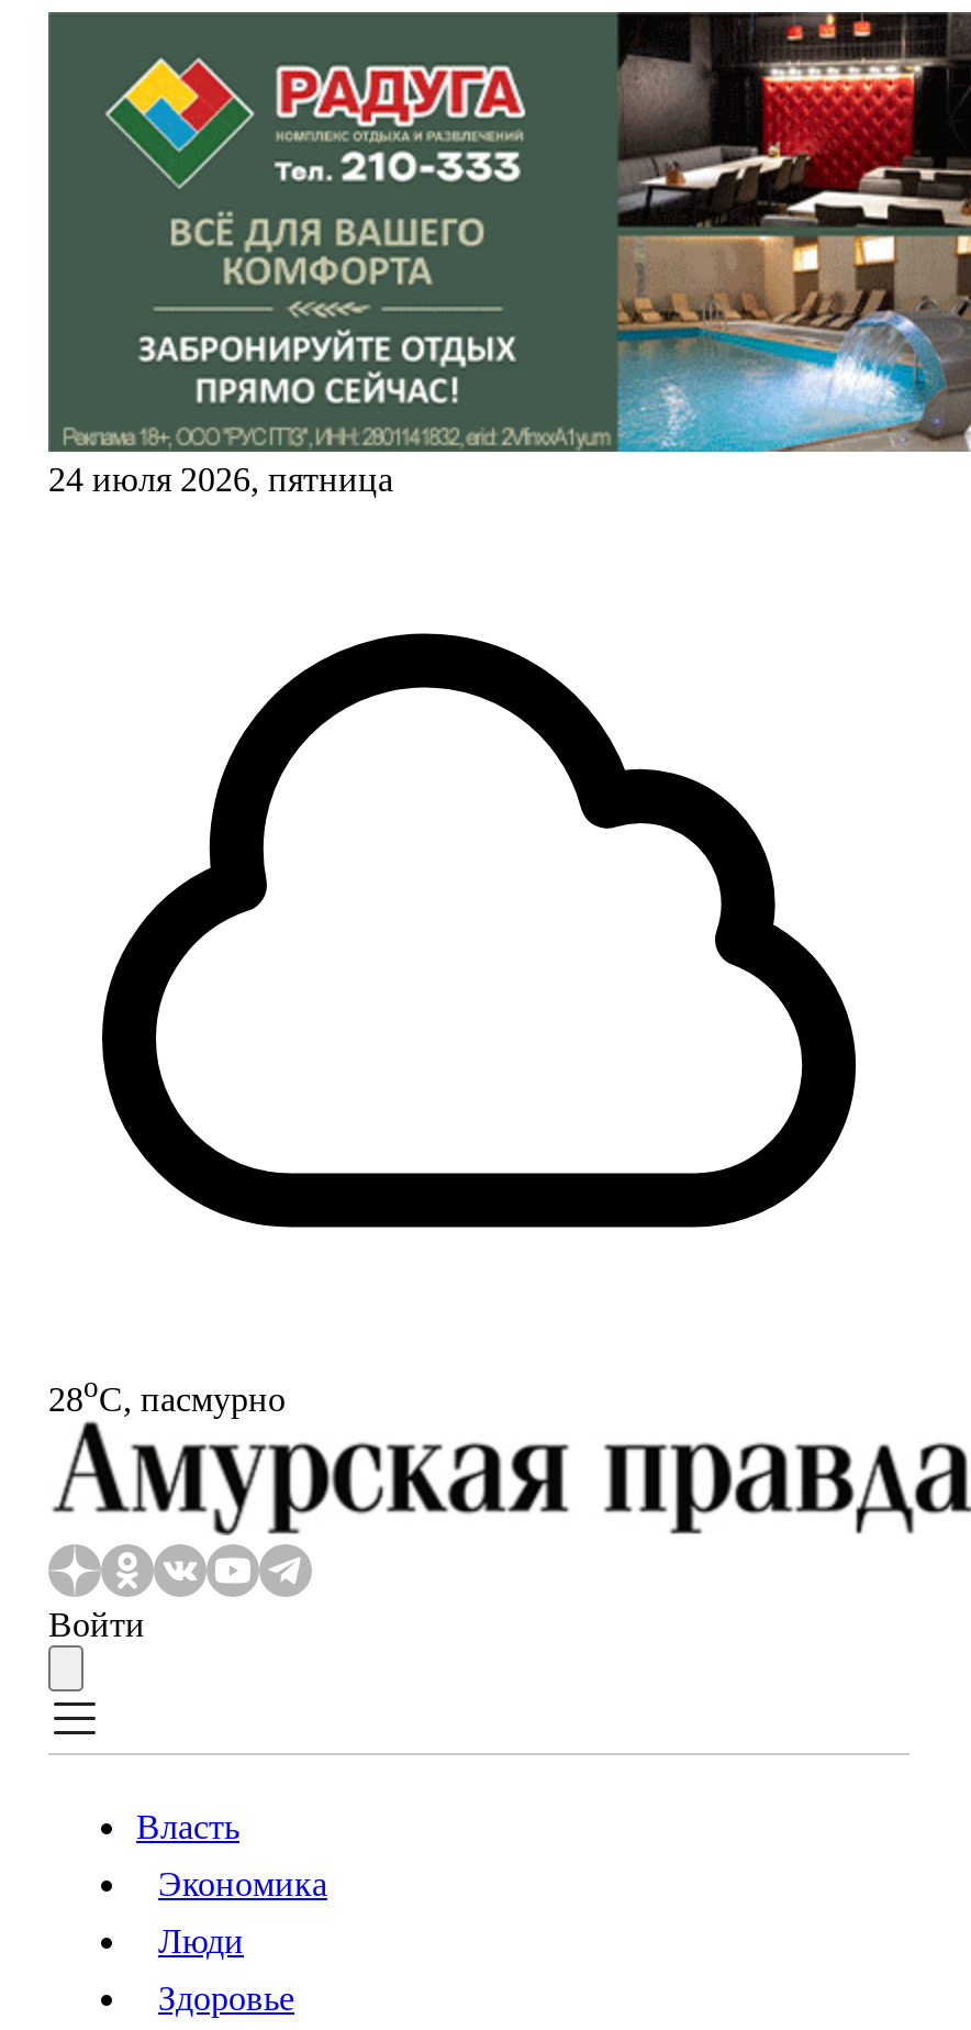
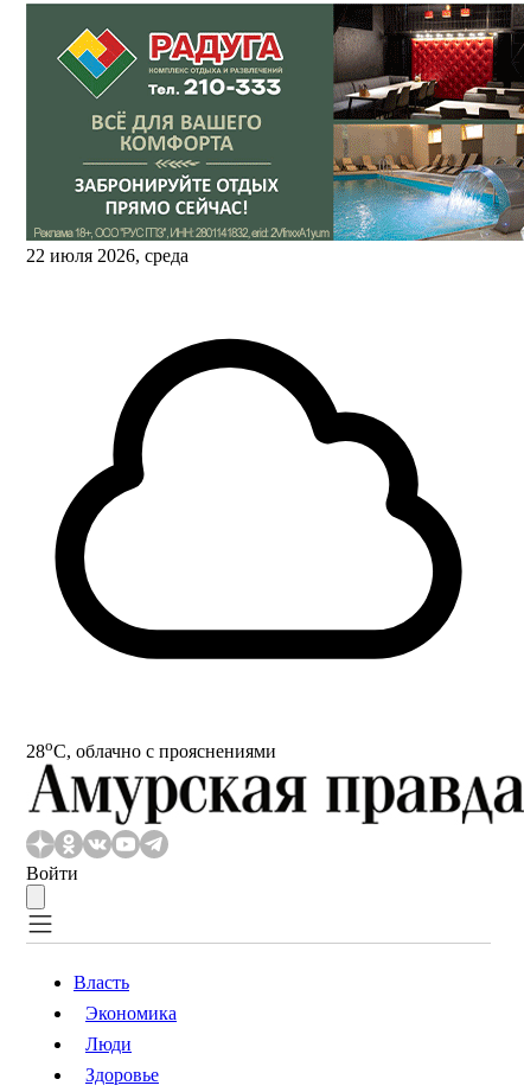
[48,461,393,498] 24 июля 2026, пятница -> [26,245,188,266] 22 июля 2026, среда
[48,1371,286,1417] 28oС, пасмурно -> [26,736,276,762] 28oС, облачно с прояснениями

